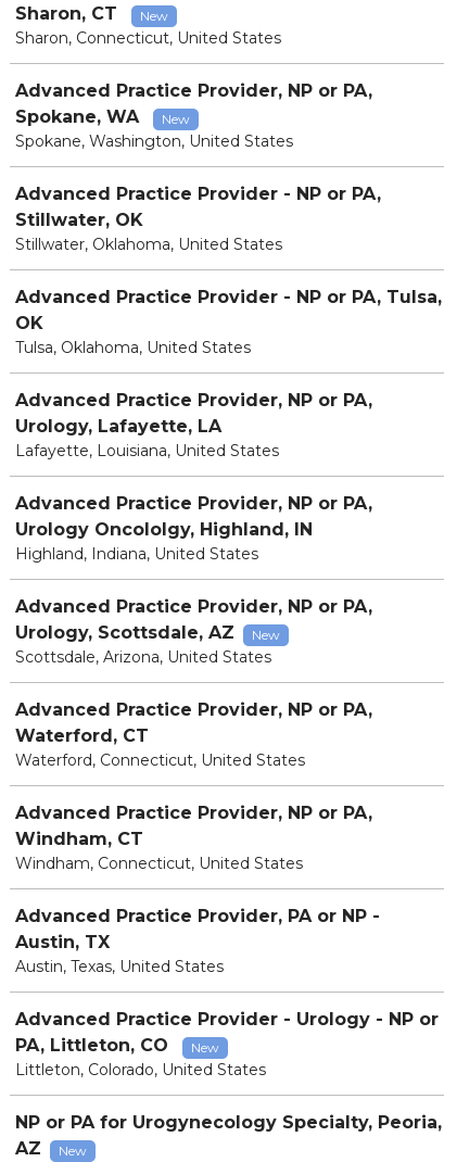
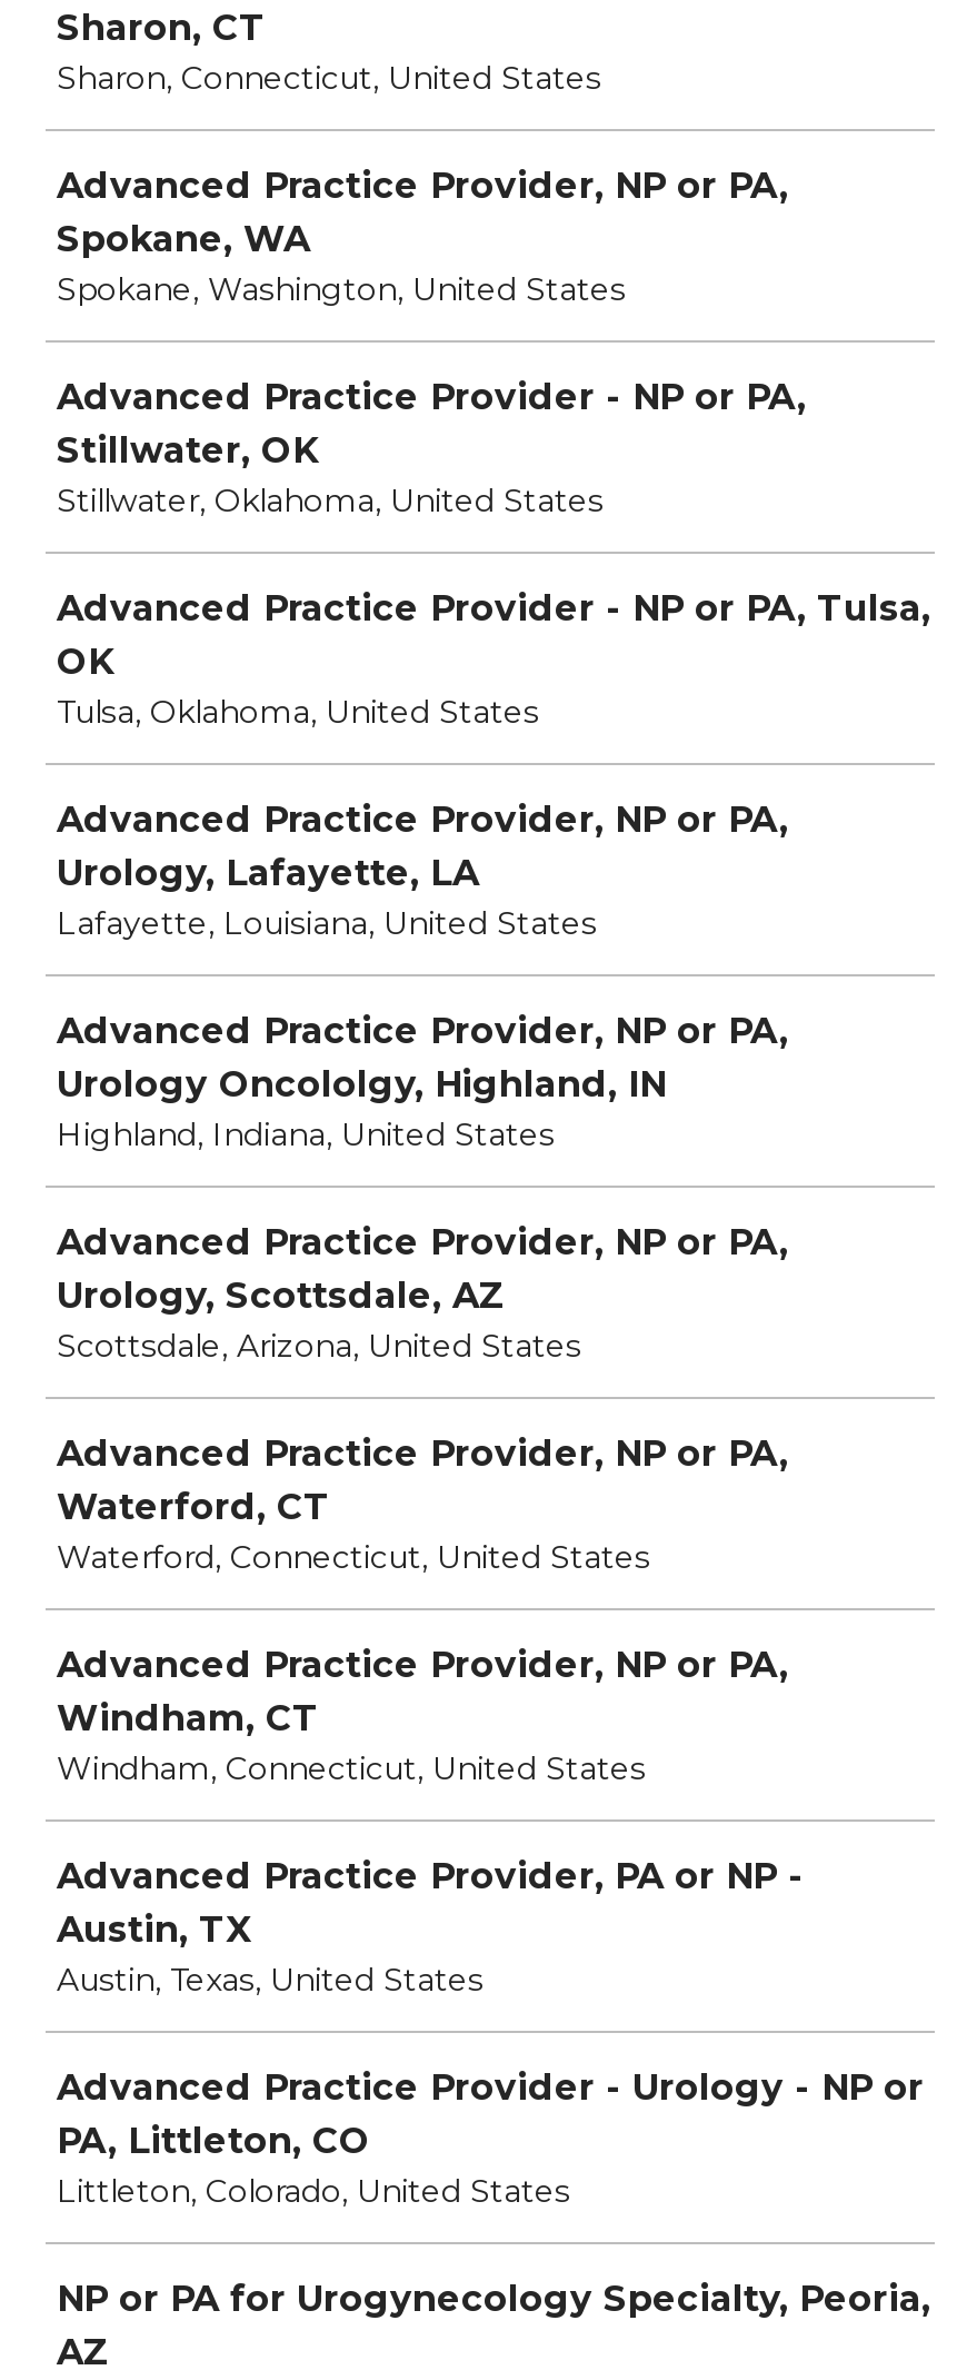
[140,8,168,24] New -> none
[162,111,190,127] New -> none
[252,627,280,643] New -> none
[191,1039,219,1056] New -> none
[59,1142,87,1159] New -> none

